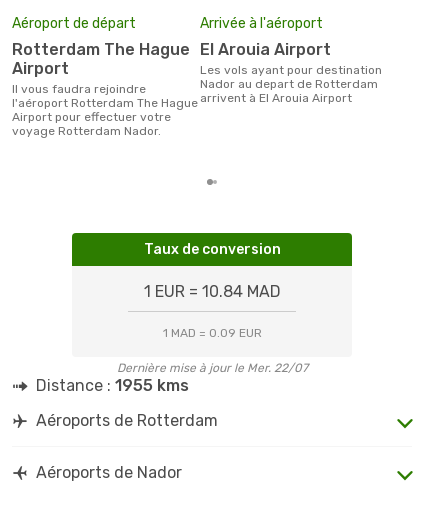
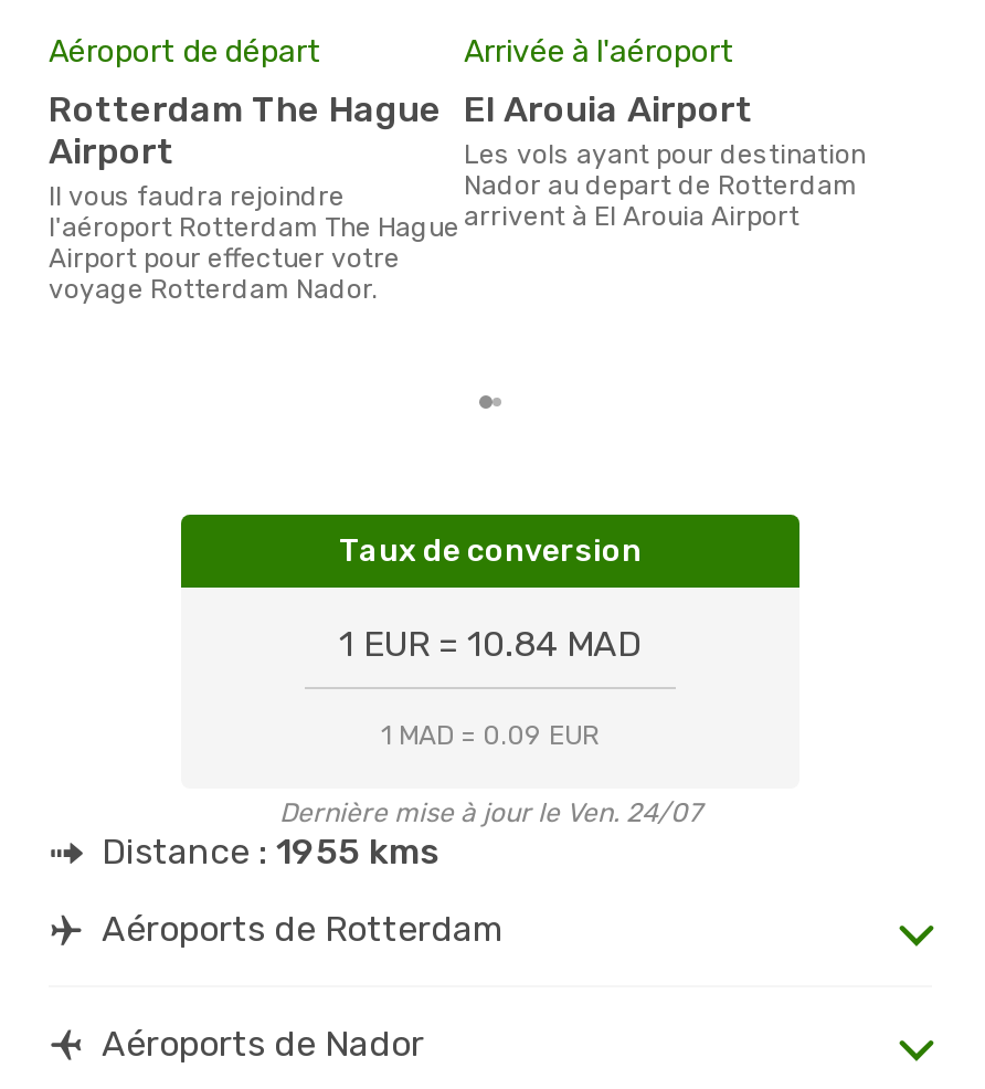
[116,361,307,375] Dernière mise à jour le Mer. 22/07 -> [279,797,701,828] Dernière mise à jour le Ven. 24/07

